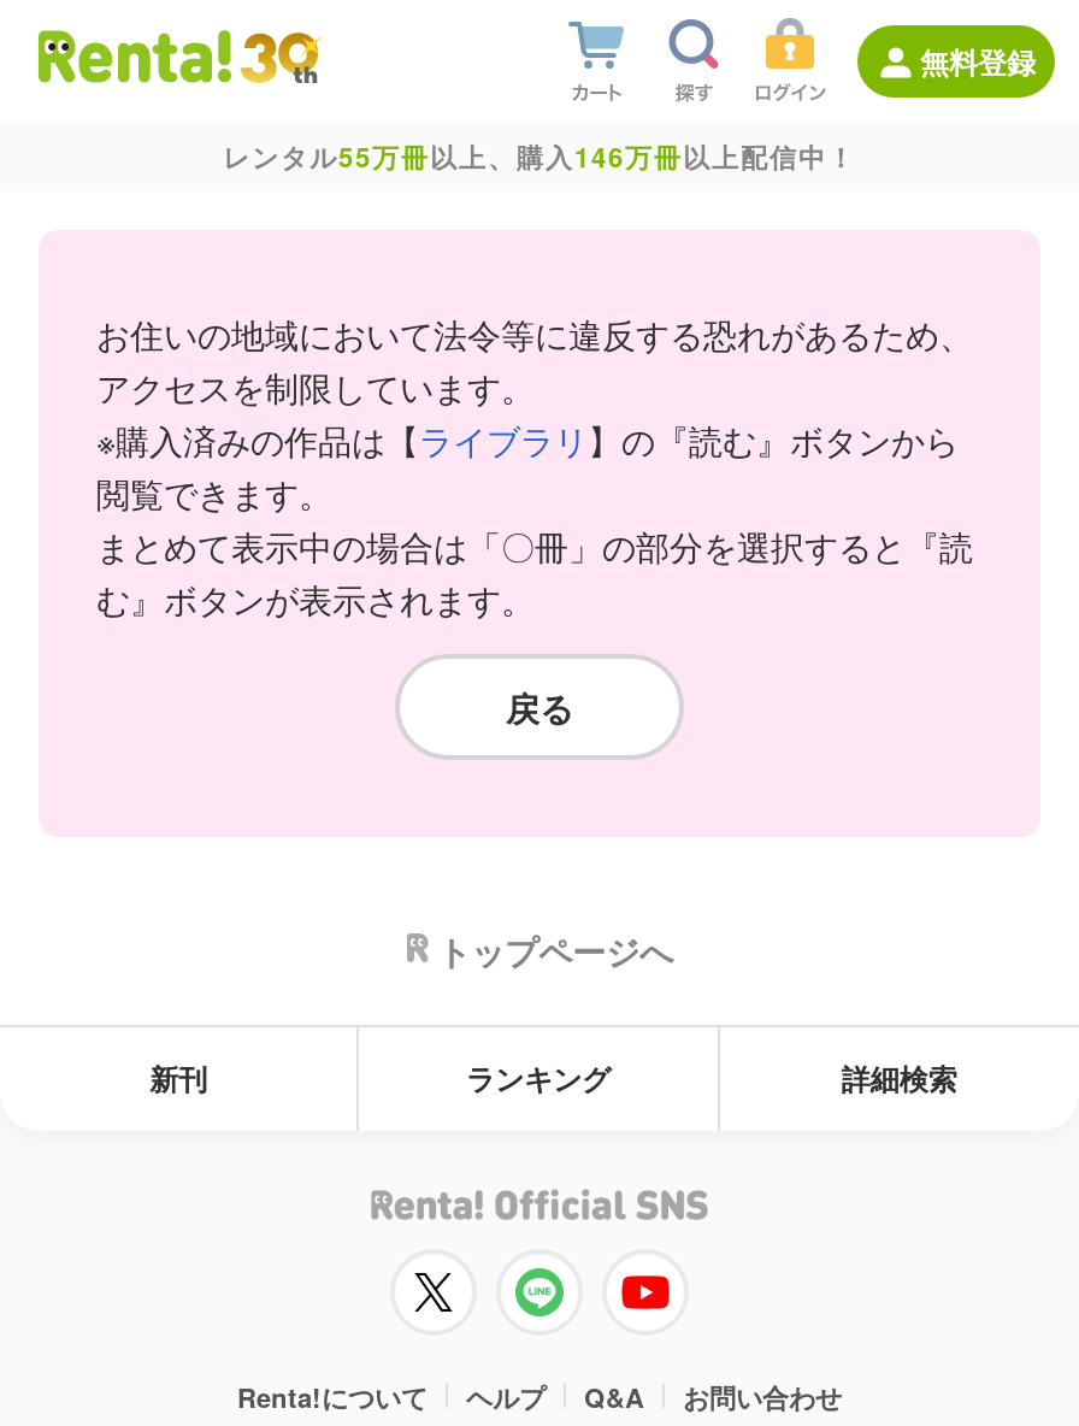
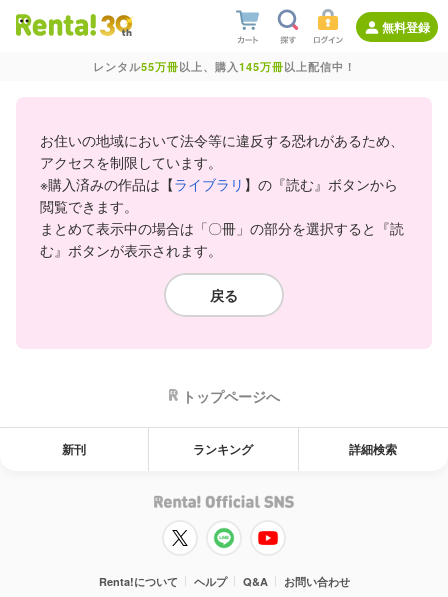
[223,139,856,175] レンタル55万冊以上、購入146万冊以上配信中！ -> [92,59,355,74] レンタル55万冊以上、購入145万冊以上配信中！

